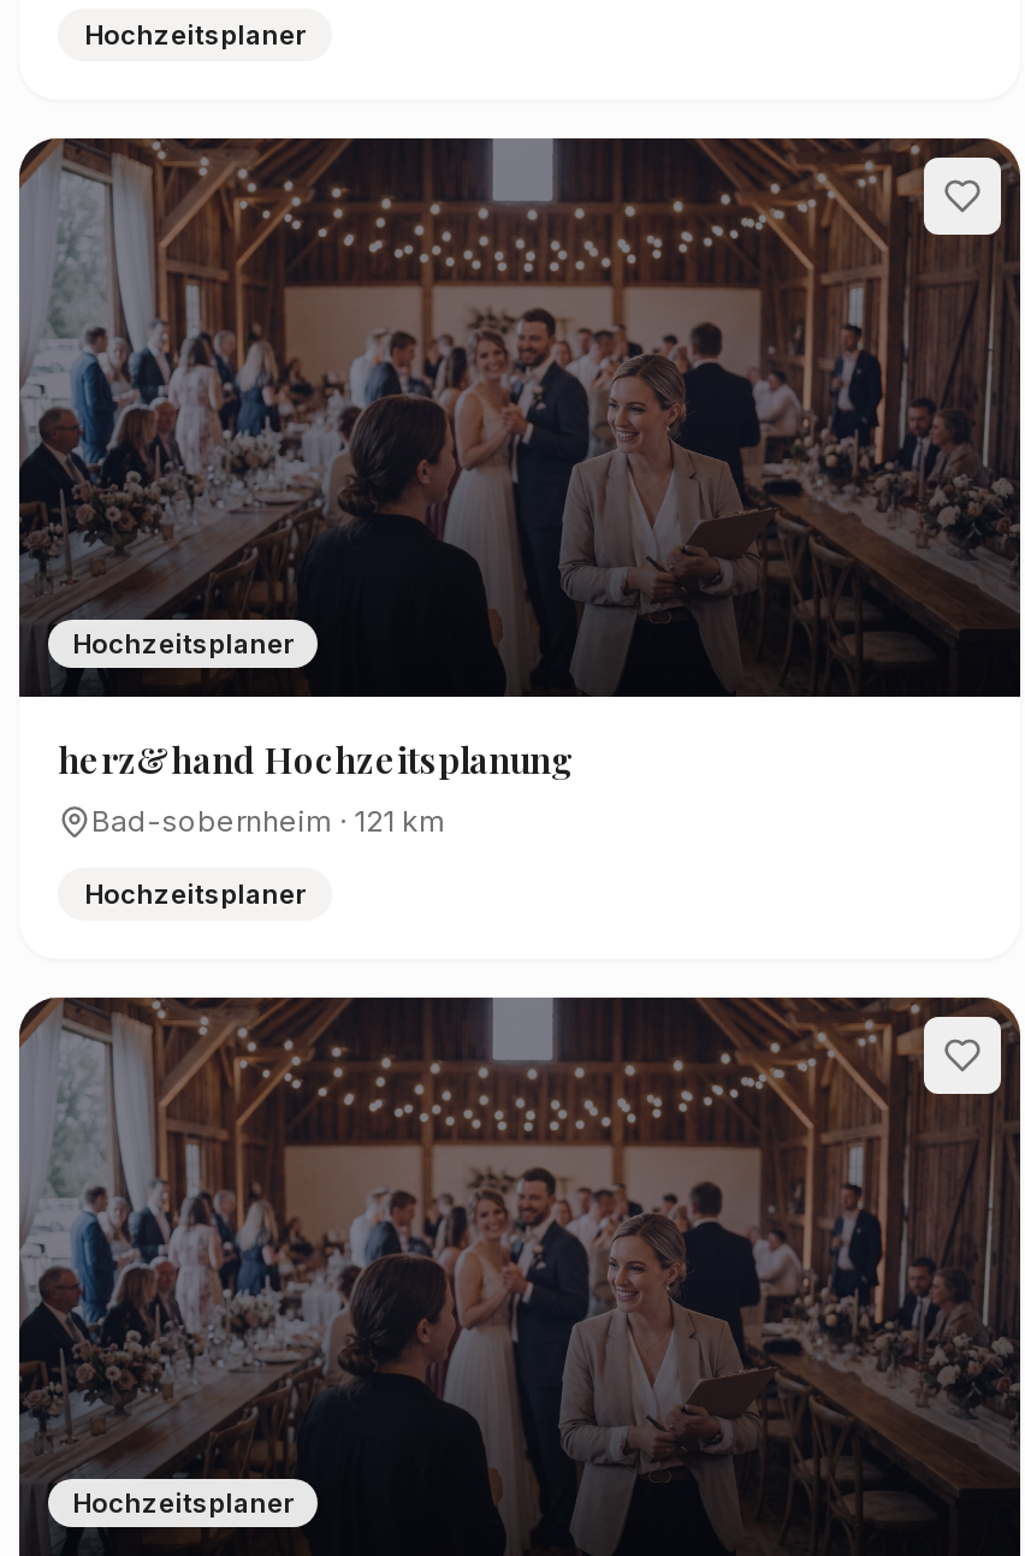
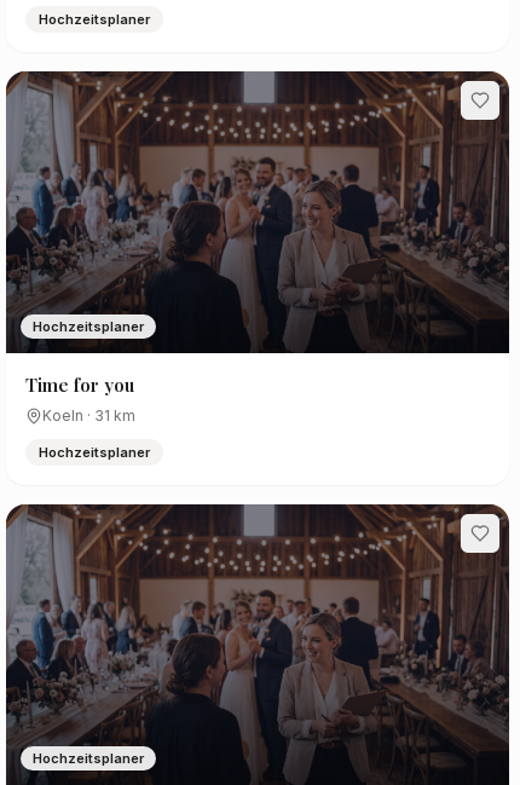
[58,734,575,838] herz&hand Hochzeitsplanung | Bad-sobernheim · 121 km -> [25,372,135,424] Time for you | Koeln · 31 km

